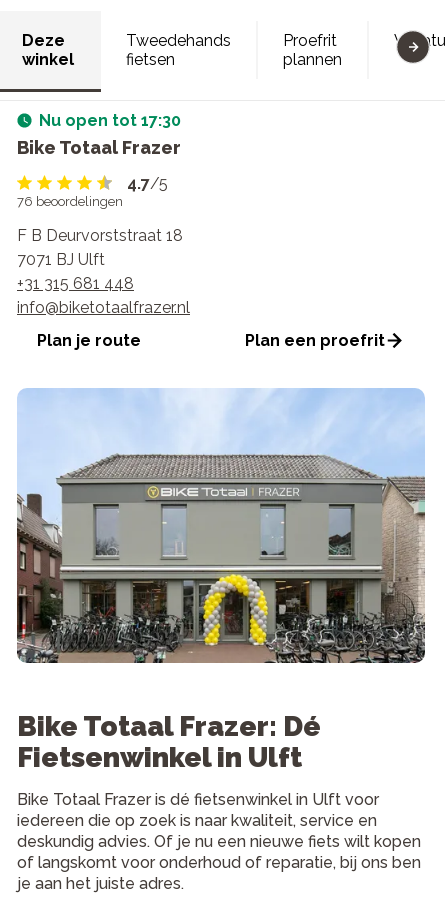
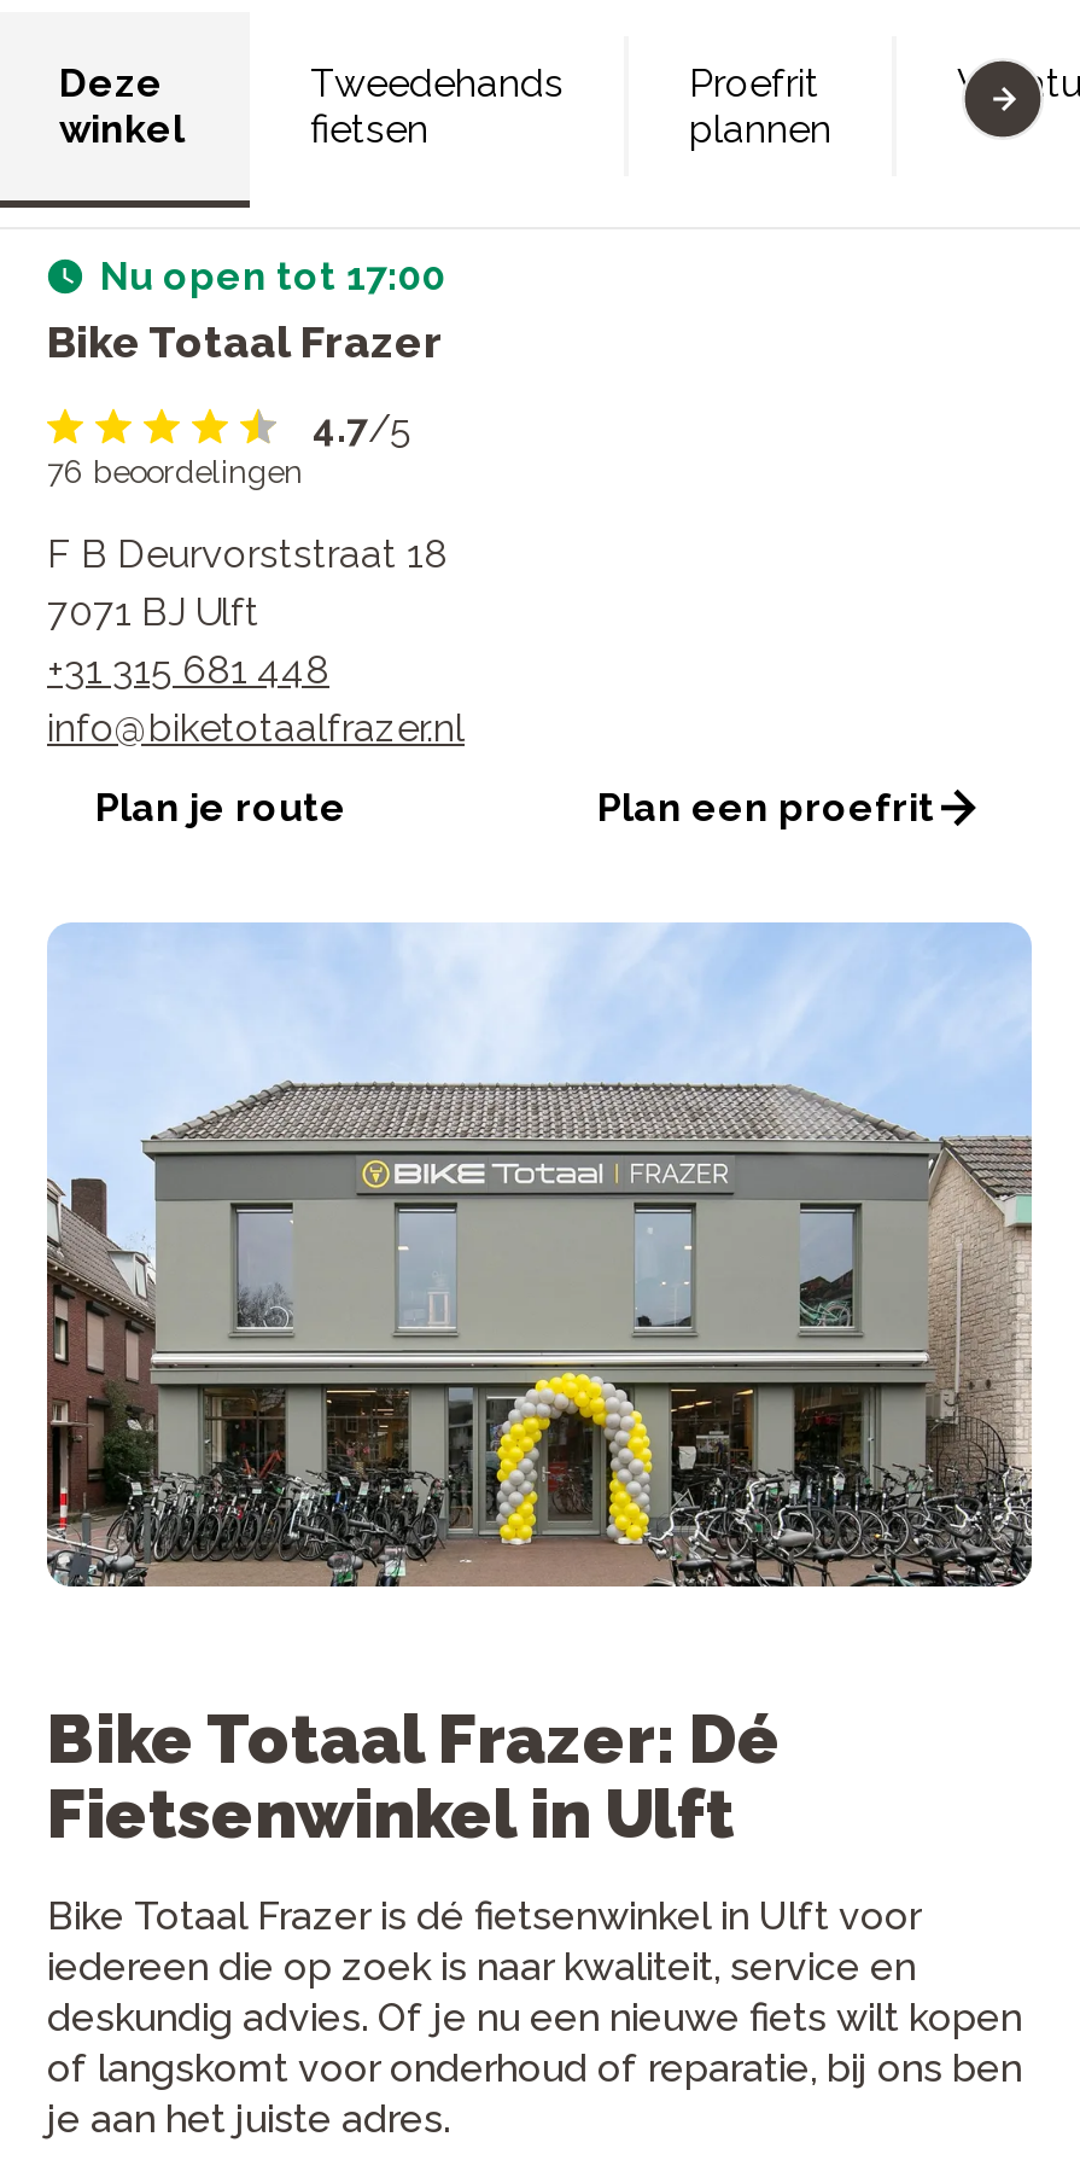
[39,111,181,130] Nu open tot 17:30 -> [100,254,445,299] Nu open tot 17:00

